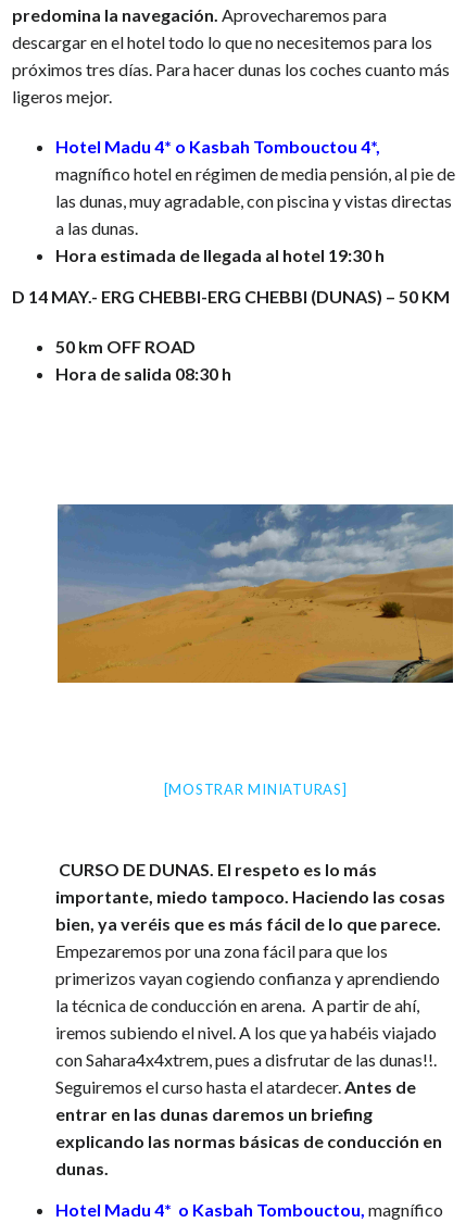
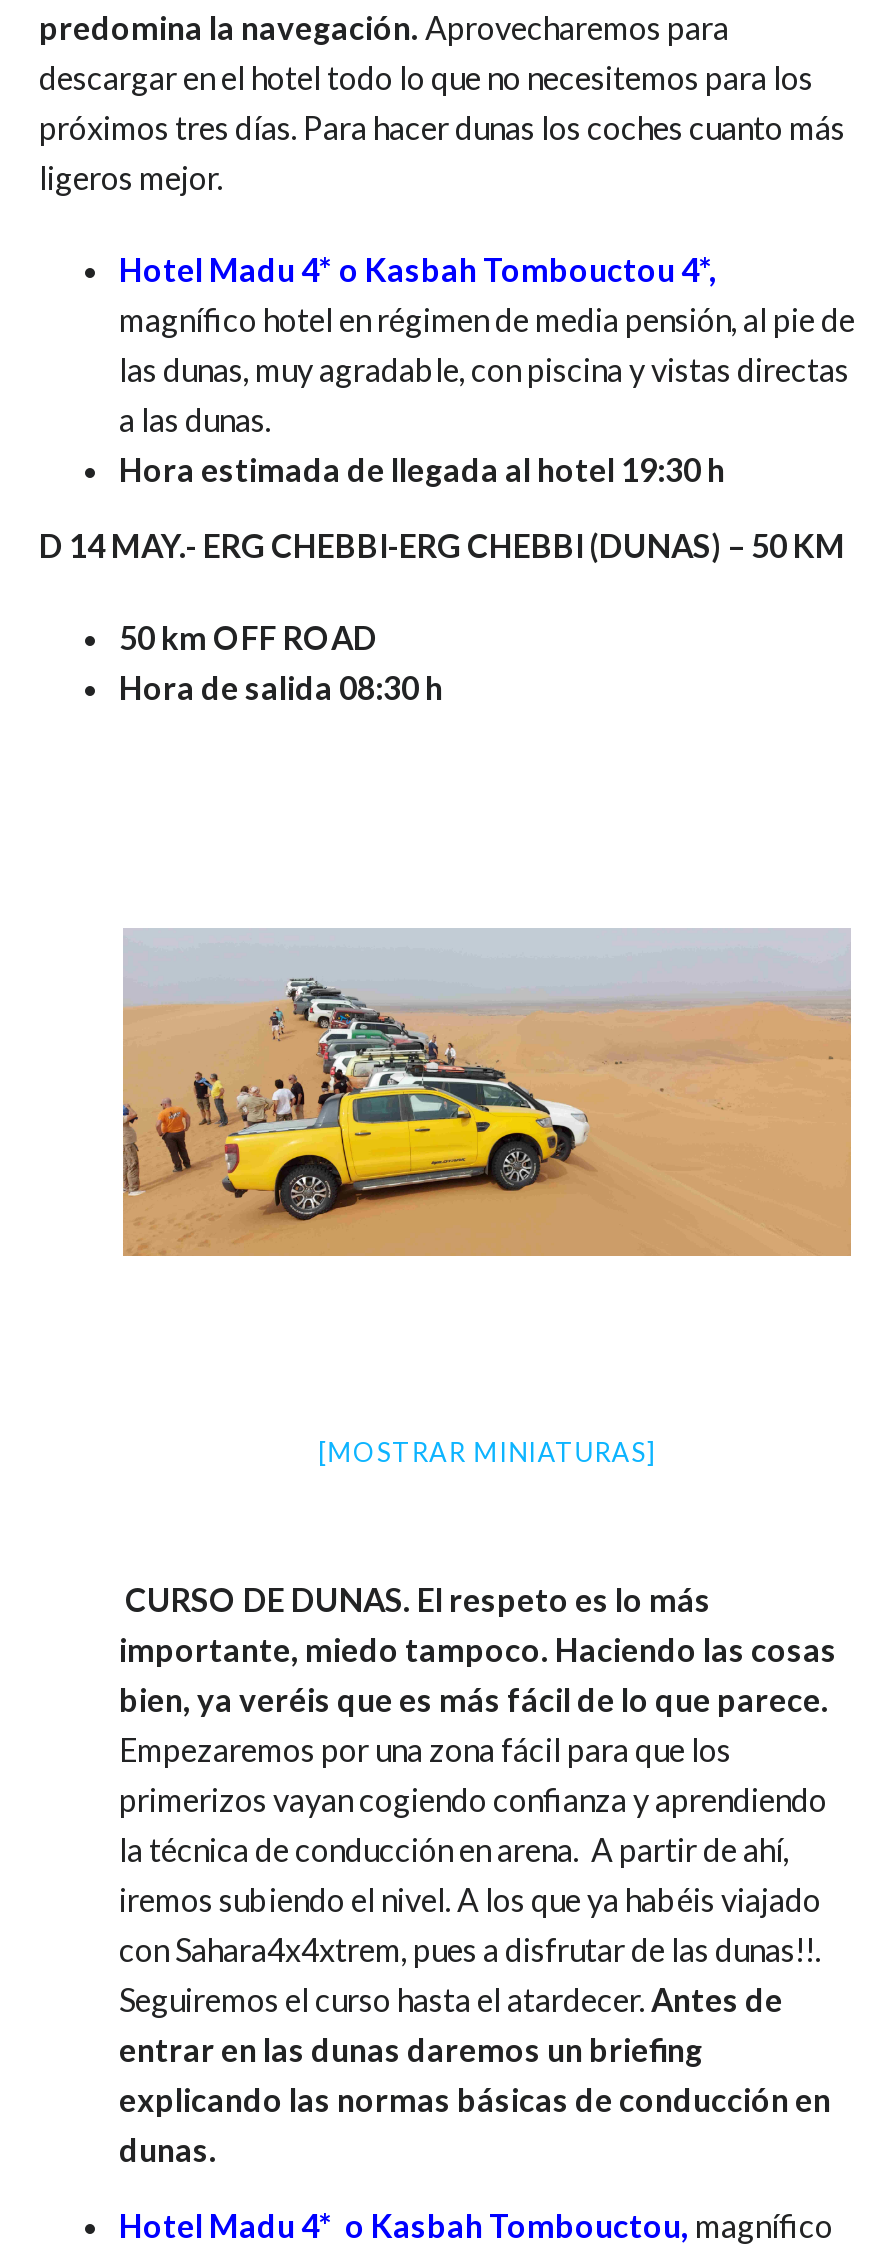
[56,504,454,684] [image] -> [121,930,853,1258] [image]

